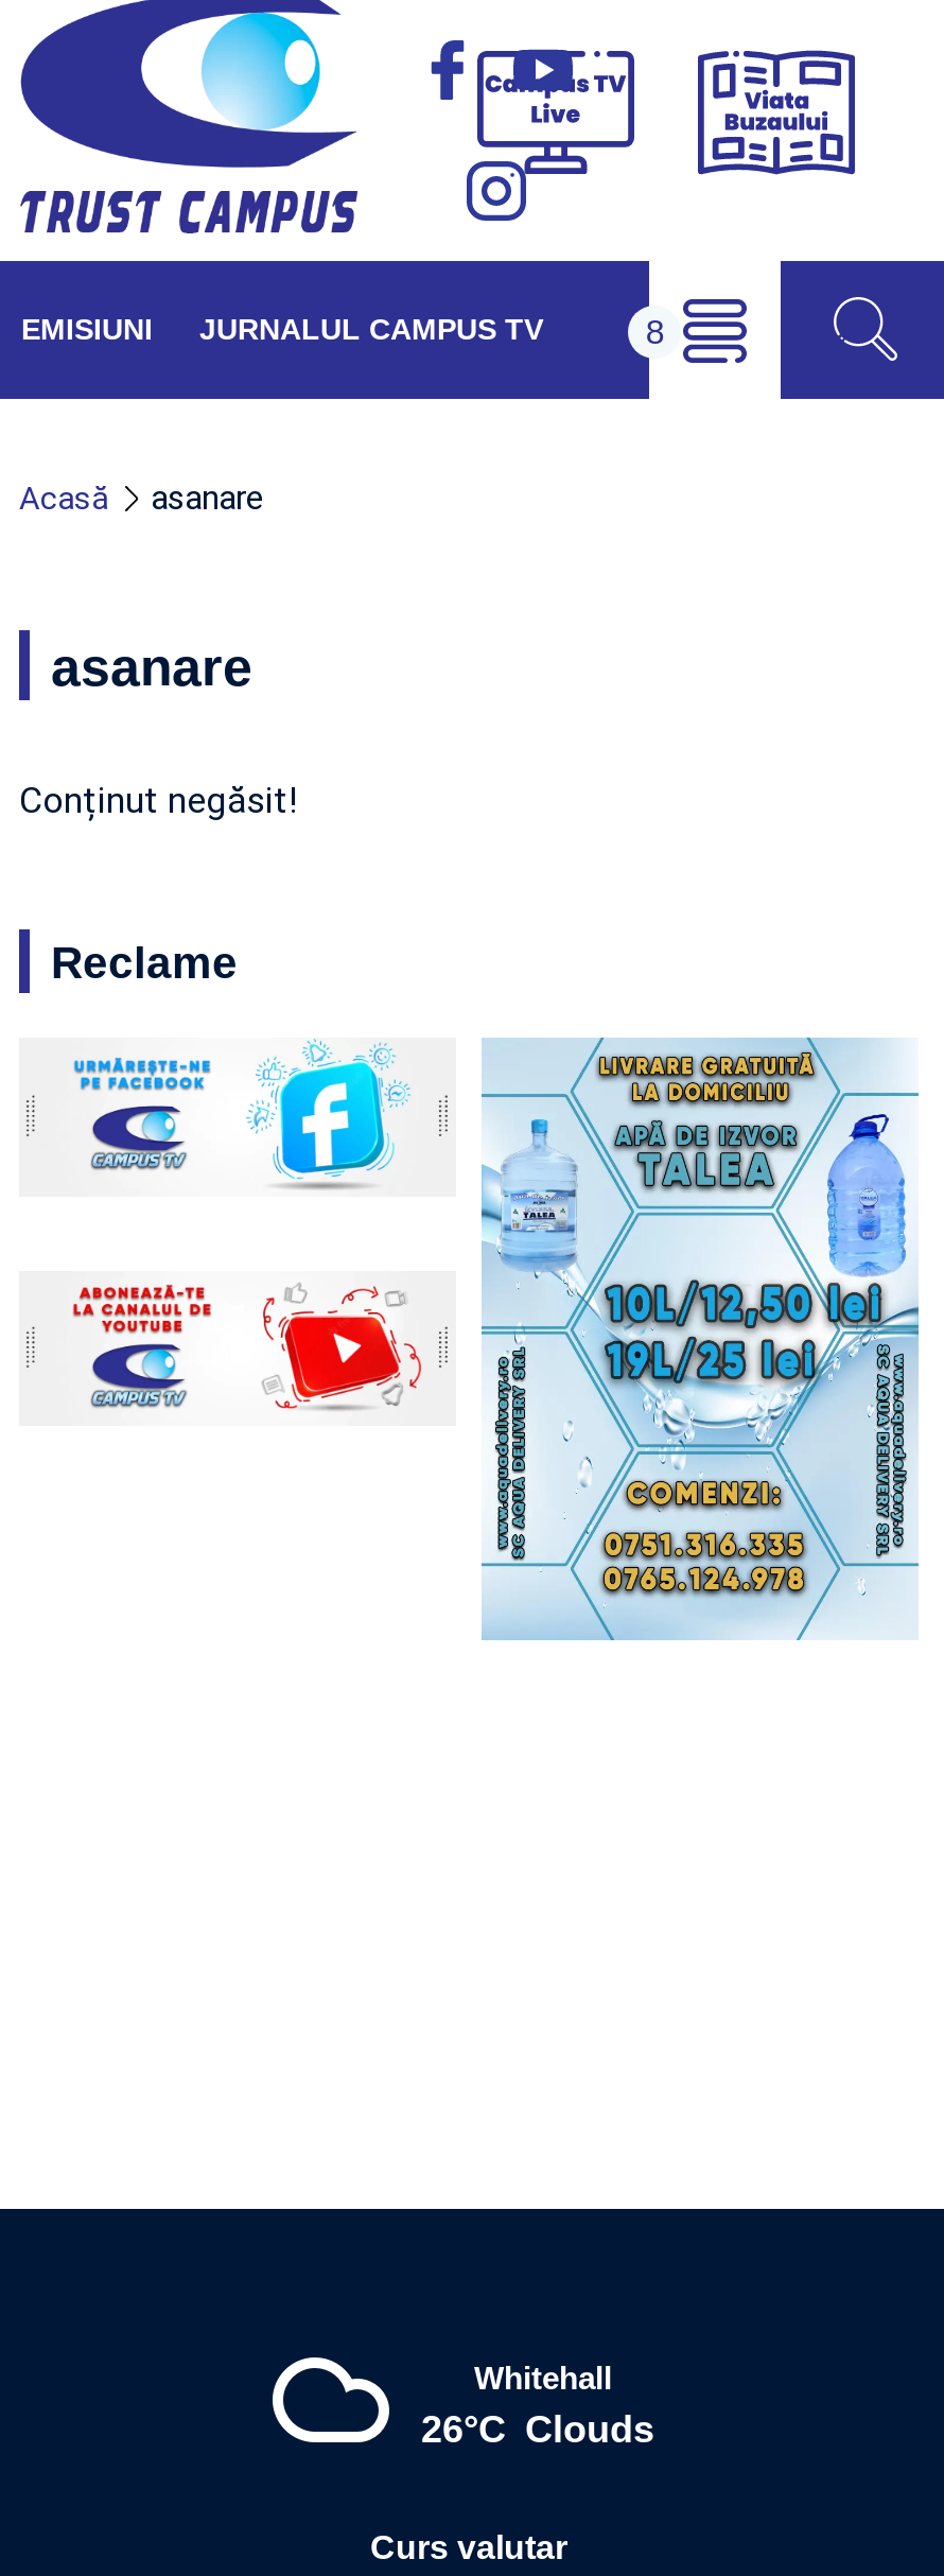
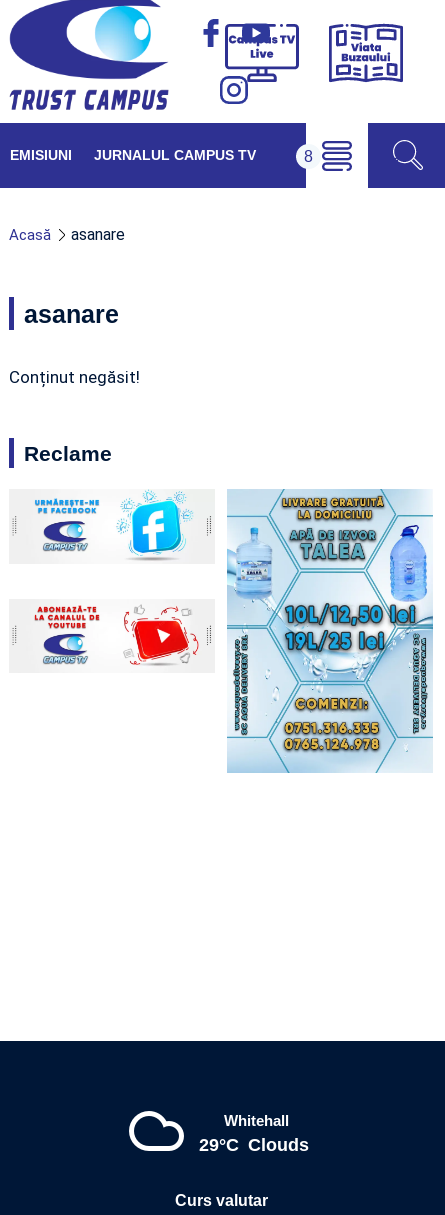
[421,2408,654,2451] 26°C Clouds -> [198,1135,308,1155] 29°C Clouds

